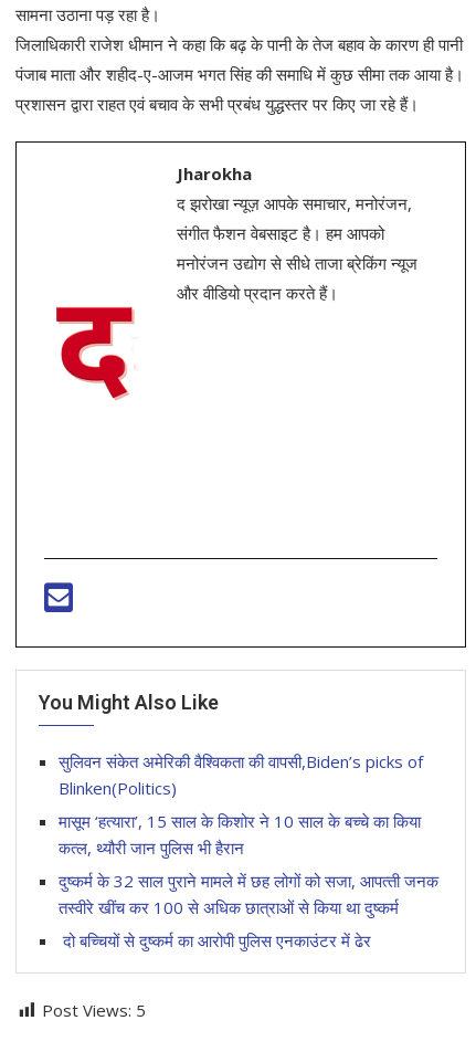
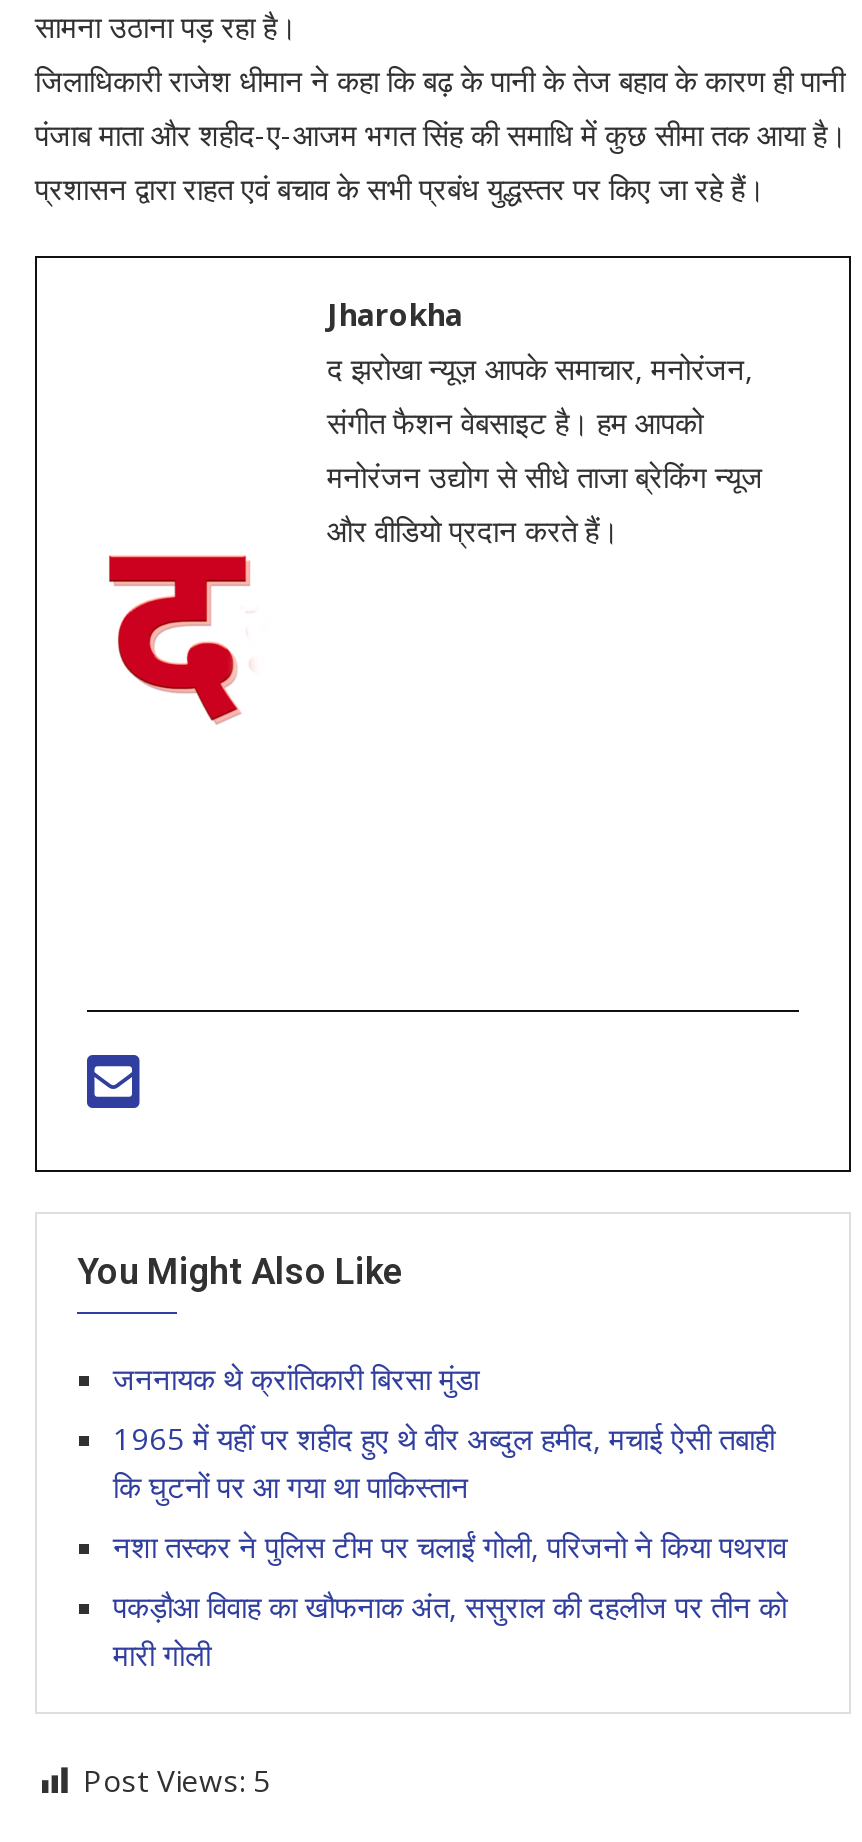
[59,751,423,799] सुलिवन संकेत अमेरिकी वैश्विकता की वापसी,Biden’s picks of | Blinken(Politics) -> [113,1359,479,1399] जननायक थे क्रांतिकारी बिरसा मुंडा
[59,811,421,859] मासूम ‘हत्यारा’, 15 साल के किशोर ने 10 साल के बच्चे का किया | कत्ल, थ्यौरी जान पुलिस भी हैरान -> [113,1419,775,1507] 1965 में यहीं पर शहीद हुए थे वीर अब्‍दुल हमीद, मचाई ऐसी तबाही | कि घुटनों पर आ गया था पाकिस्तान
[59,870,438,919] दुष्‍कर्म के 32 साल पुराने मामले में छह लोगों को सजा, आपत्‍ती जनक | तस्‍वीरे खींच कर 100 से अधिक छात्राओं से किया था दुष्‍कर्म -> [113,1527,787,1567] नशा तस्कर ने पुलिस टीम पर चलाईं गोली, परिजनो ने किया पथराव
[59,930,371,952] दो बच्चियों से दुष्कर्म का आरोपी पुलिस एनकाउंटर में ढेर -> [113,1587,787,1675] पकड़ौआ विवाह का खौफनाक अंत, ससुराल की दहलीज पर तीन को | मारी गोली

